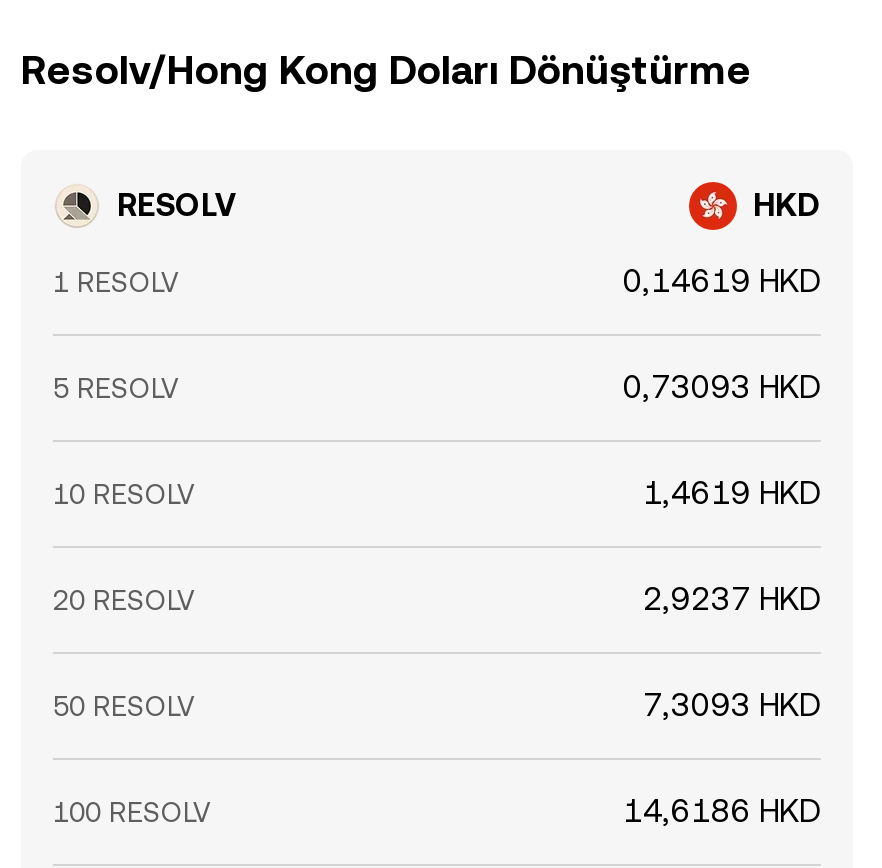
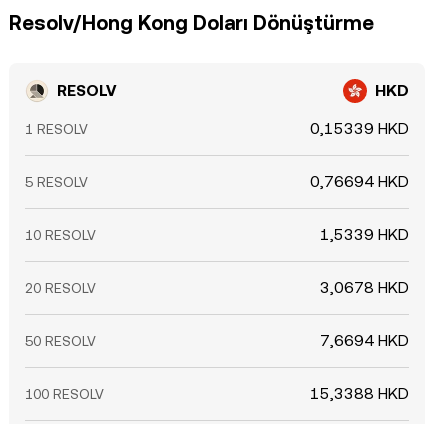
[623,262,821,300] 0,14619 HKD -> [310,119,409,138] 0,15339 HKD
[623,368,821,406] 0,73093 HKD -> [310,172,409,191] 0,76694 HKD
[643,474,821,512] 1,4619 HKD -> [320,225,409,244] 1,5339 HKD
[643,580,821,618] 2,9237 HKD -> [320,278,409,297] 3,0678 HKD
[643,686,821,724] 7,3093 HKD -> [320,331,409,350] 7,6694 HKD
[623,792,821,830] 14,6186 HKD -> [310,384,409,403] 15,3388 HKD

